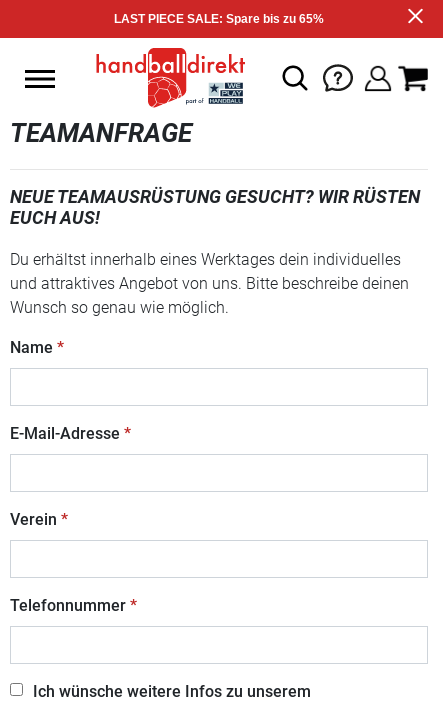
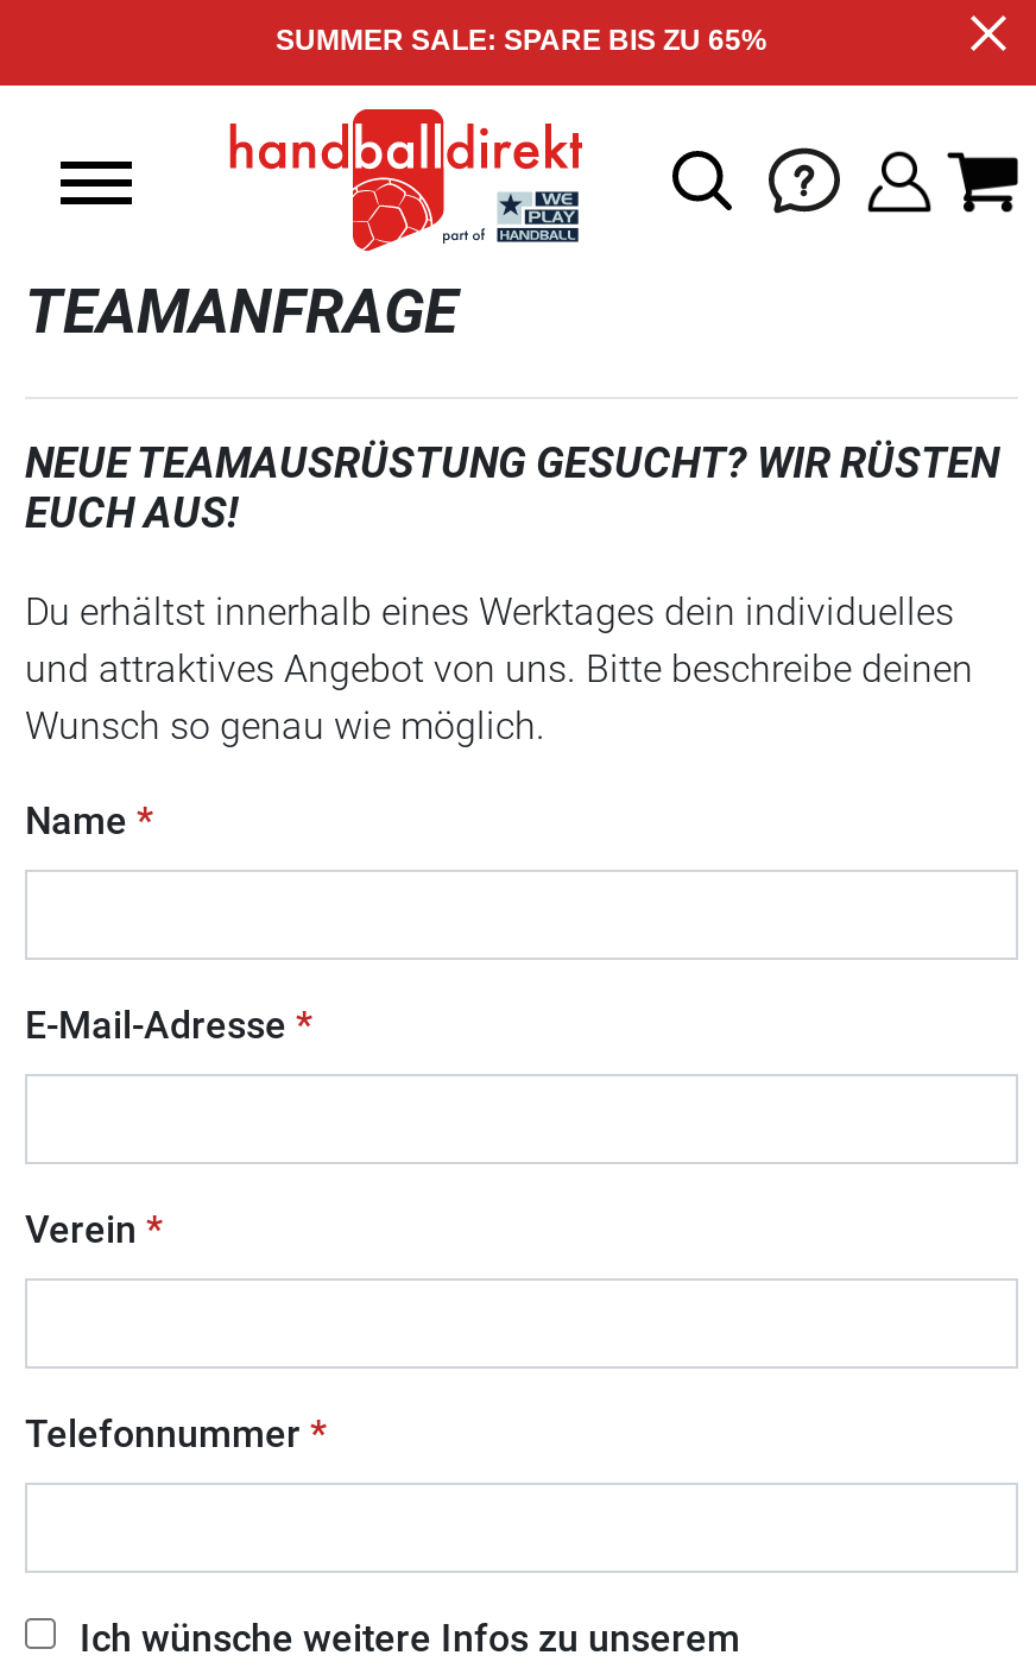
[114,12,324,26] LAST PIECE SALE: Spare bis zu 65% -> [276,24,767,57] SUMMER SALE: SPARE BIS ZU 65%

